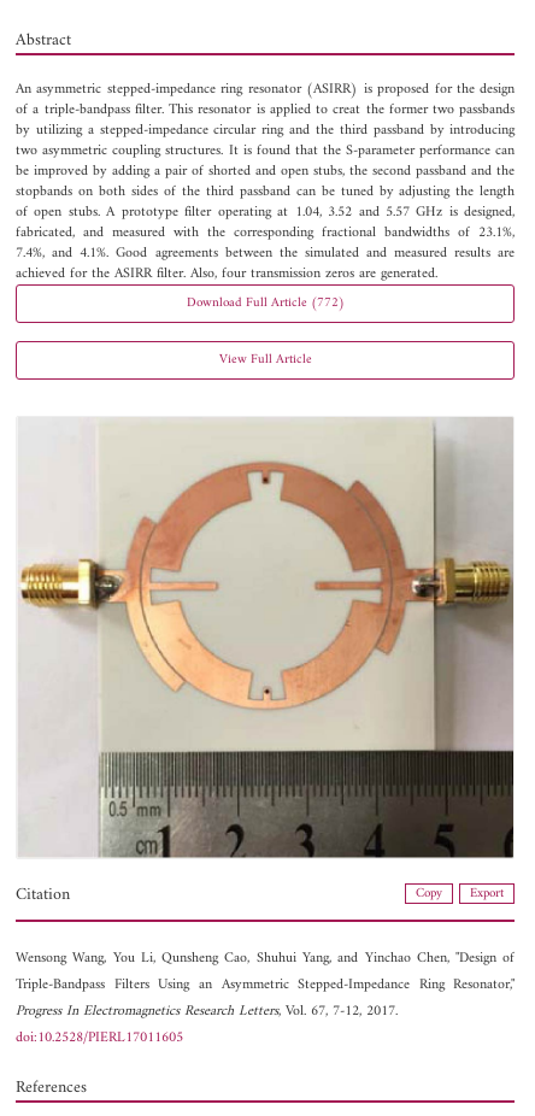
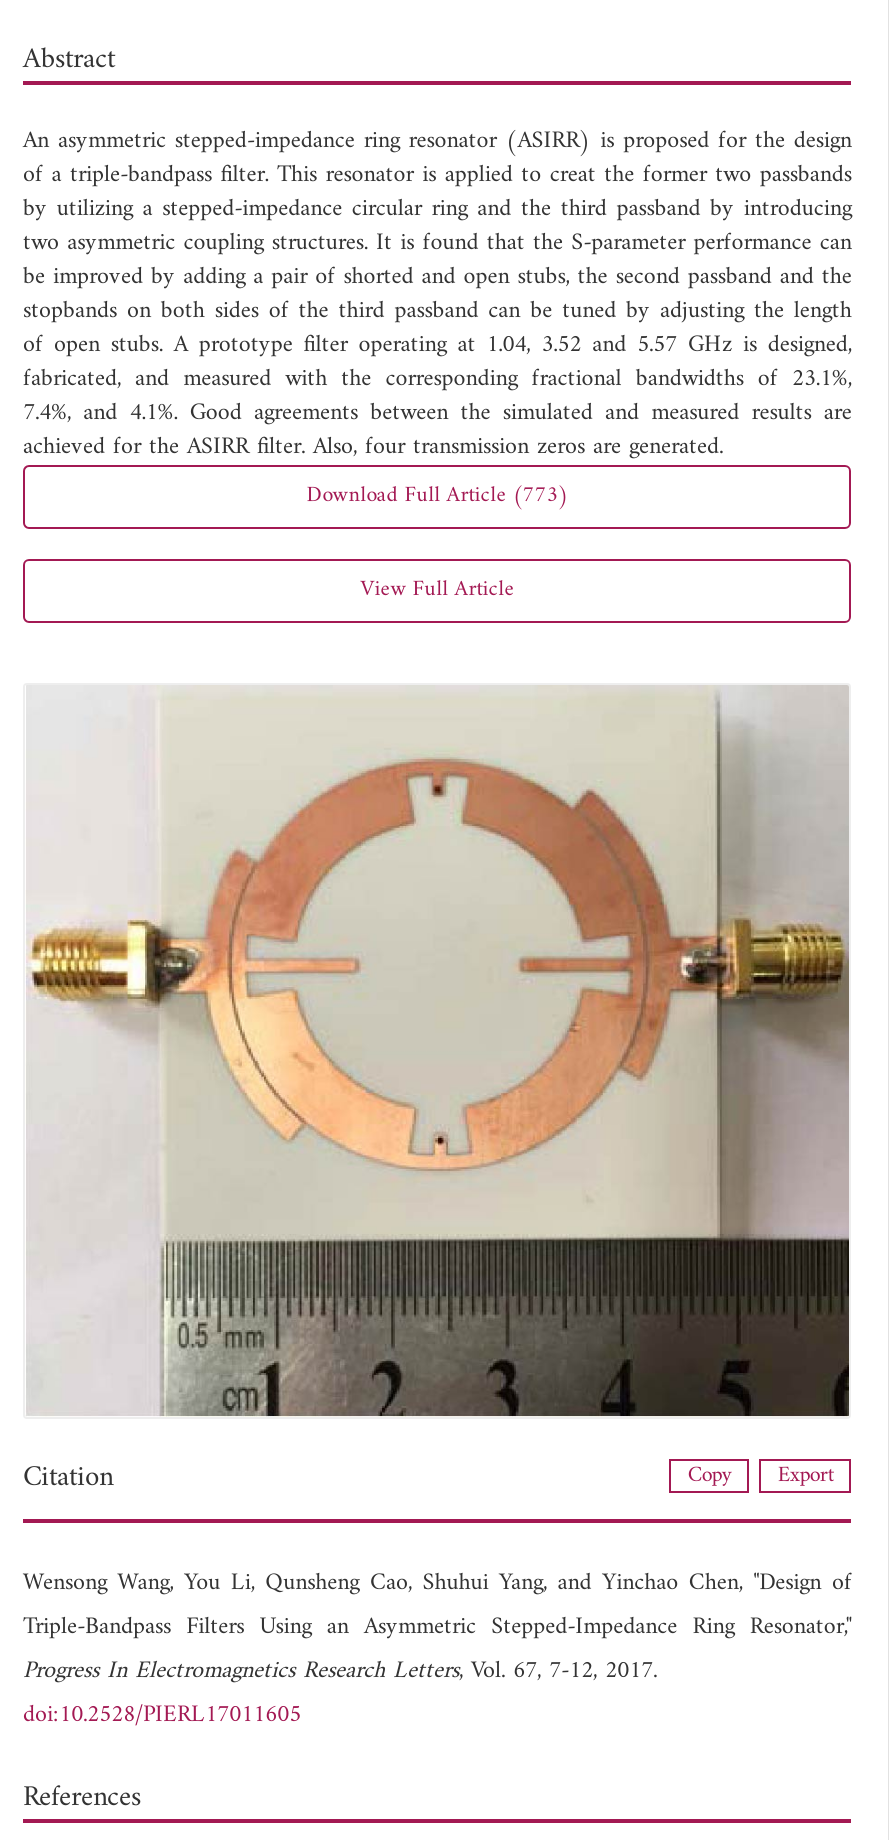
[186,291,344,314] Download Full Article (772) -> [306,476,568,514] Download Full Article (773)

